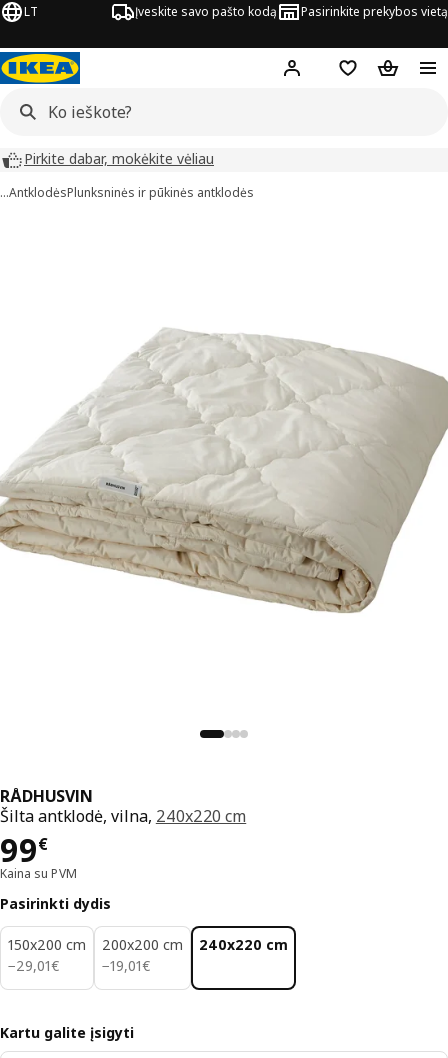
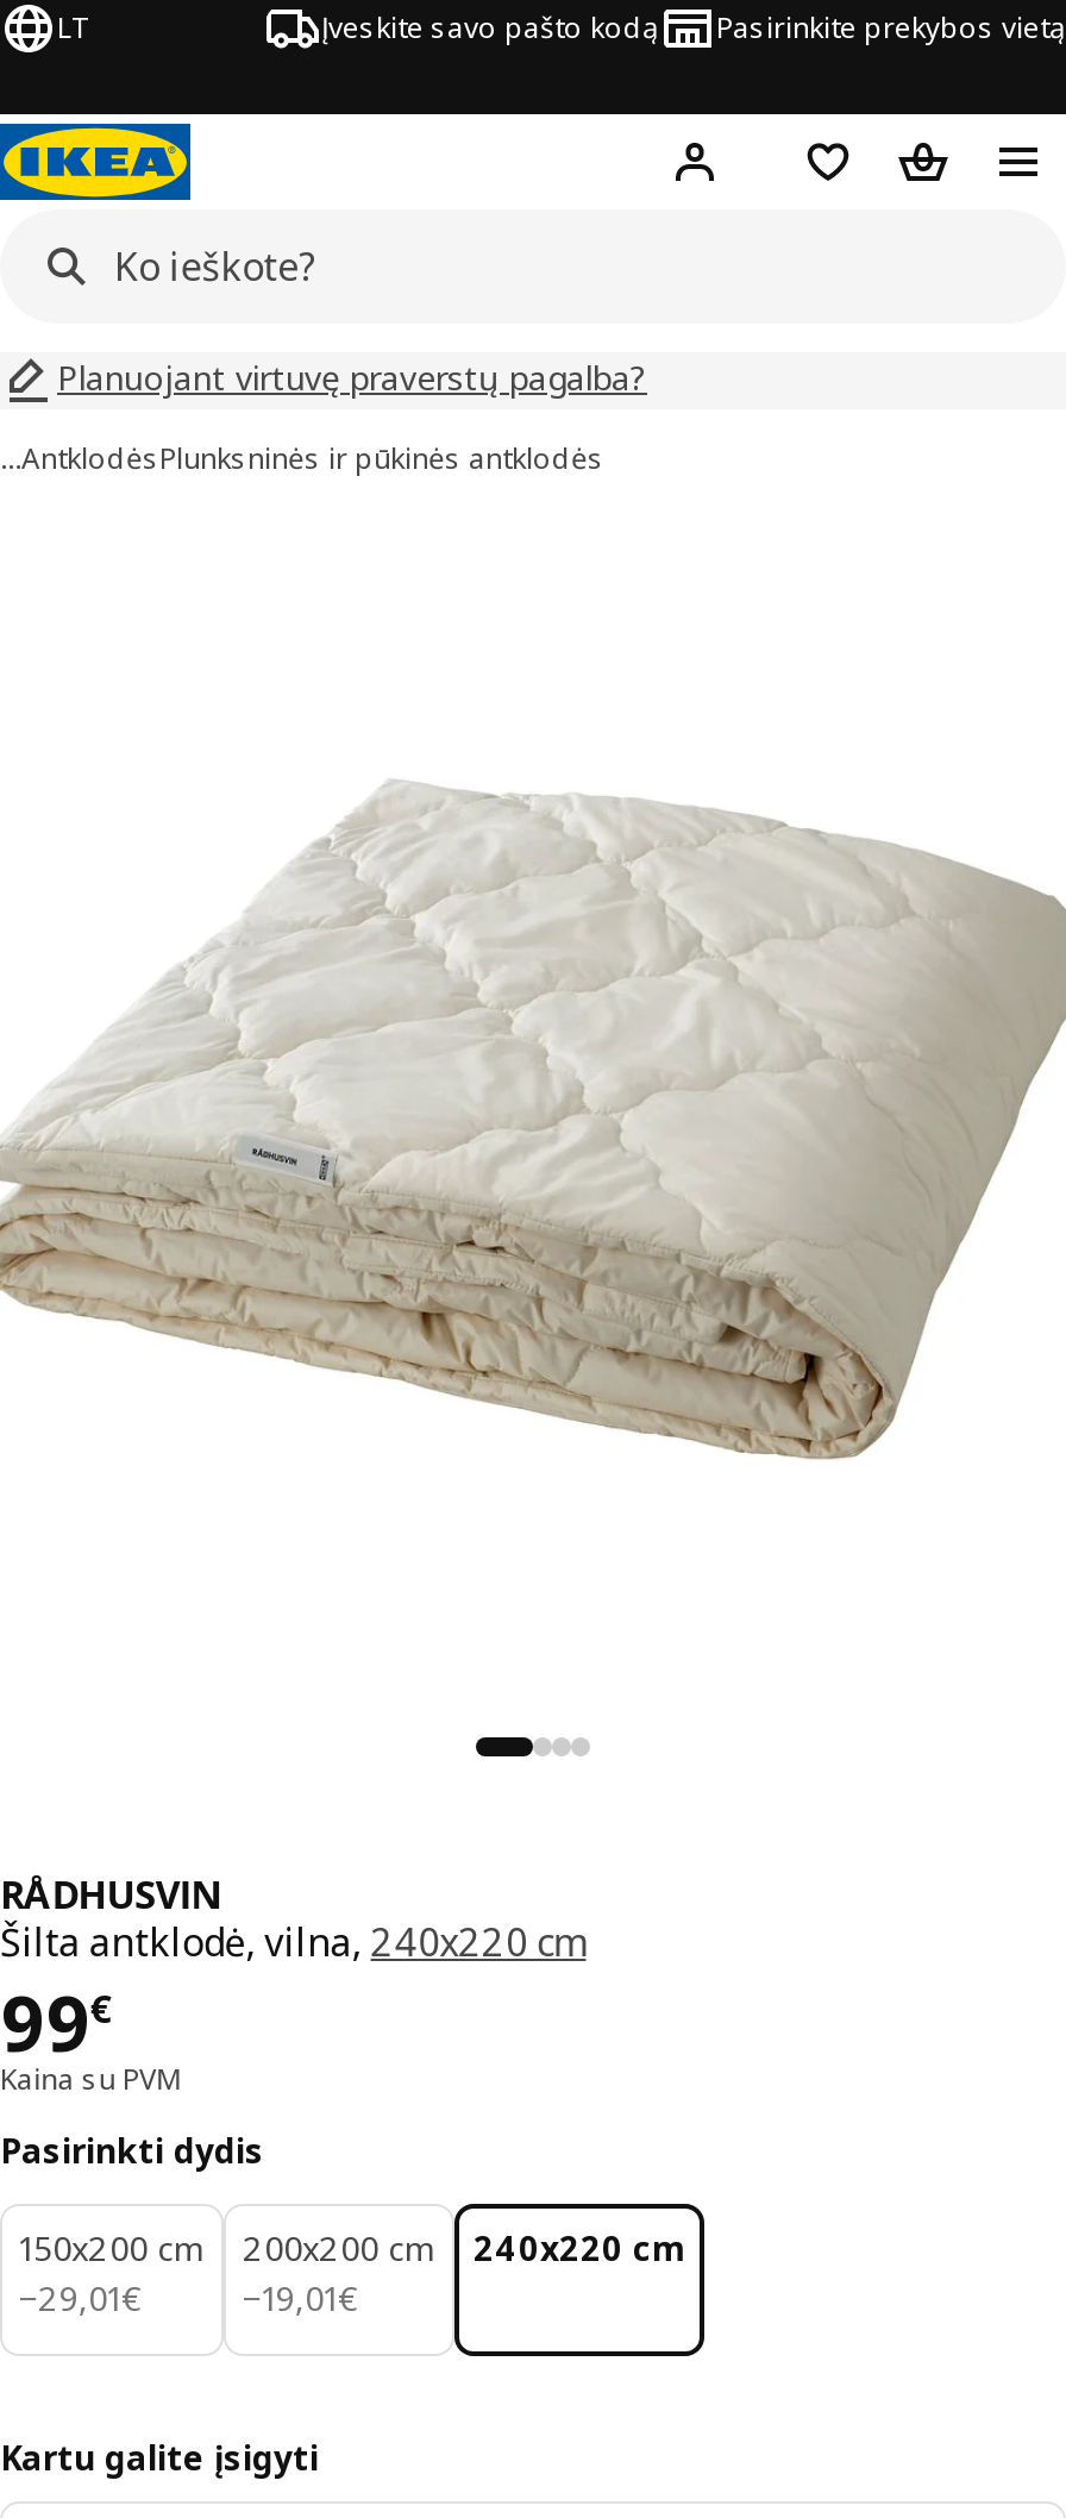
[24,149,214,168] Pirkite dabar, mokėkite vėliau -> [57,355,647,400] Planuojant virtuvę praverstų pagalba?

